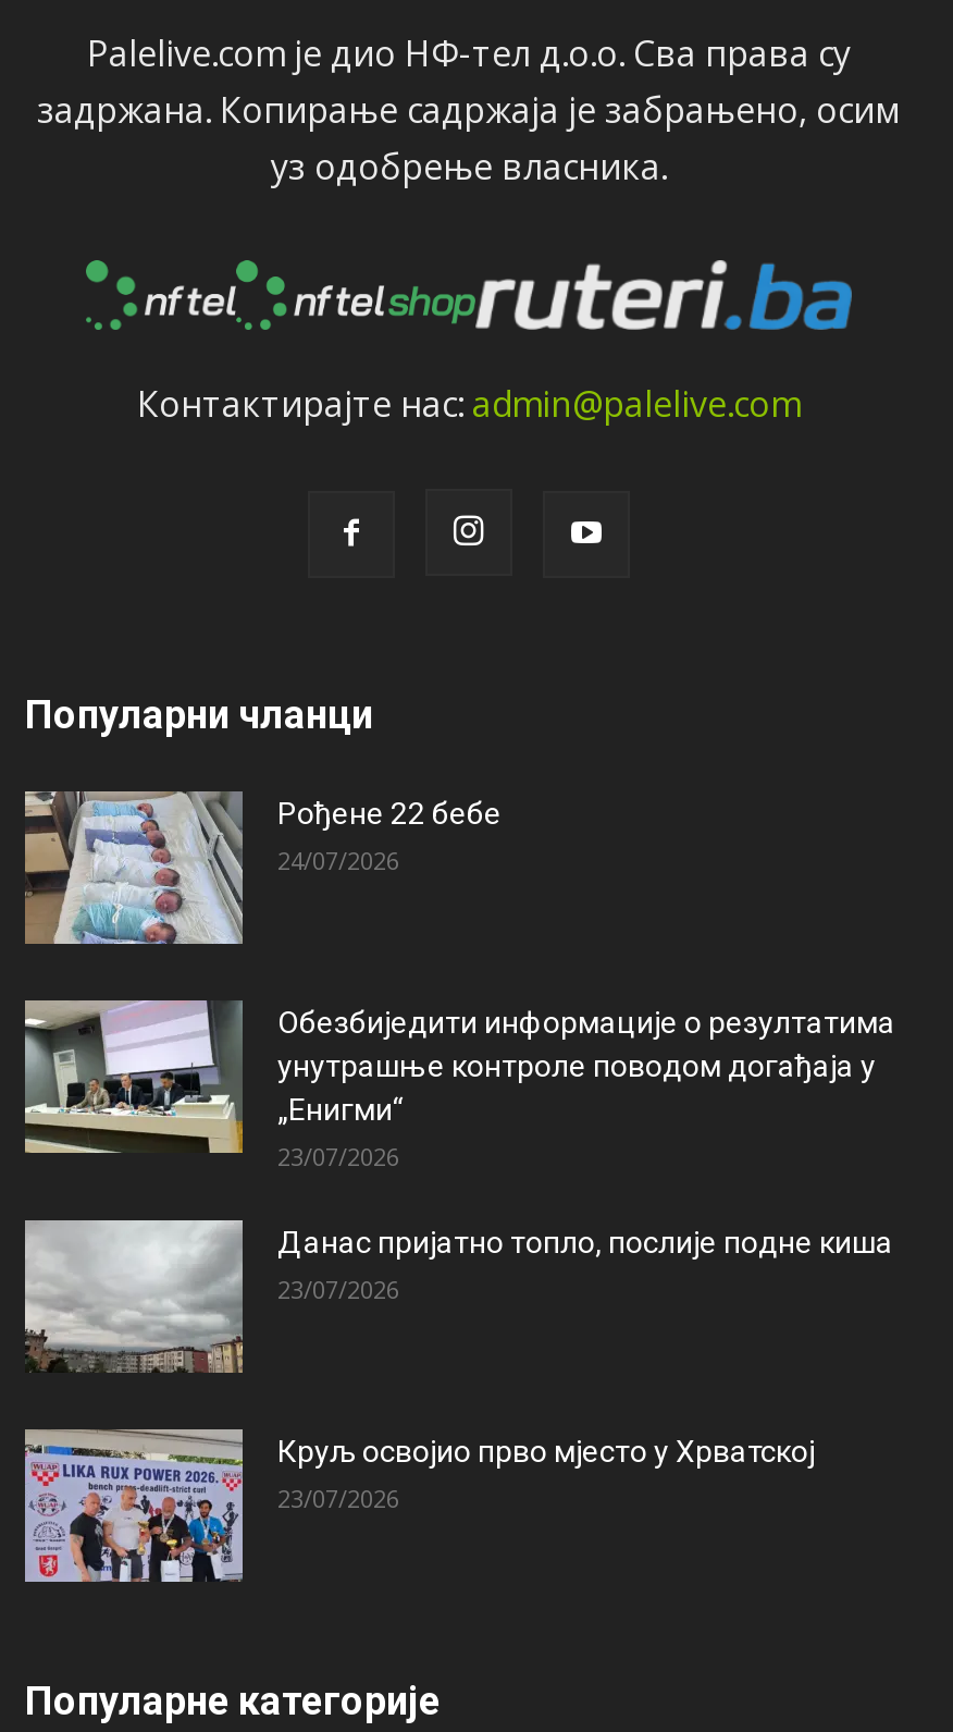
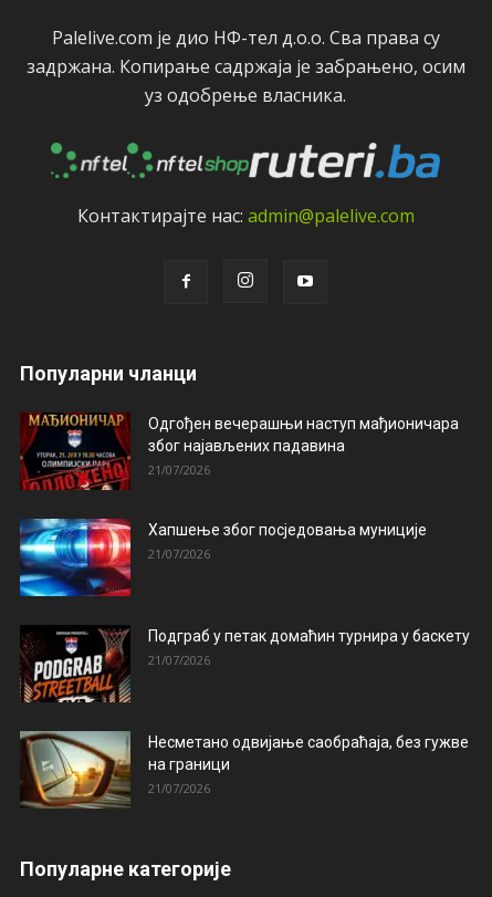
[23,789,502,946] [image] | Рођене 22 бебе | 24/07/2026 -> [20,413,459,491] [image] | Одгођен вечерашњи наступ мађионичара | због најављених падавина | 21/07/2026
[23,998,895,1171] [image] | Обезбиједити информације о резултатима | унутрашње контроле поводом догађаја у | „Енигми“ | 23/07/2026 -> [19,518,427,597] [image] | Хапшење због посједовања муниције | 21/07/2026
[23,1218,893,1375] [image] | Данас пријатно топло, послије подне киша | 23/07/2026 -> [20,626,470,703] [image] | Подграб у петак домаћин турнира у баскету | 21/07/2026
[23,1429,815,1584] [image] | Круљ освојио прво мјесто у Хрватској | 23/07/2026 -> [20,731,469,810] [image] | Несметано одвијање саобраћаја, без гужве | на граници | 21/07/2026

